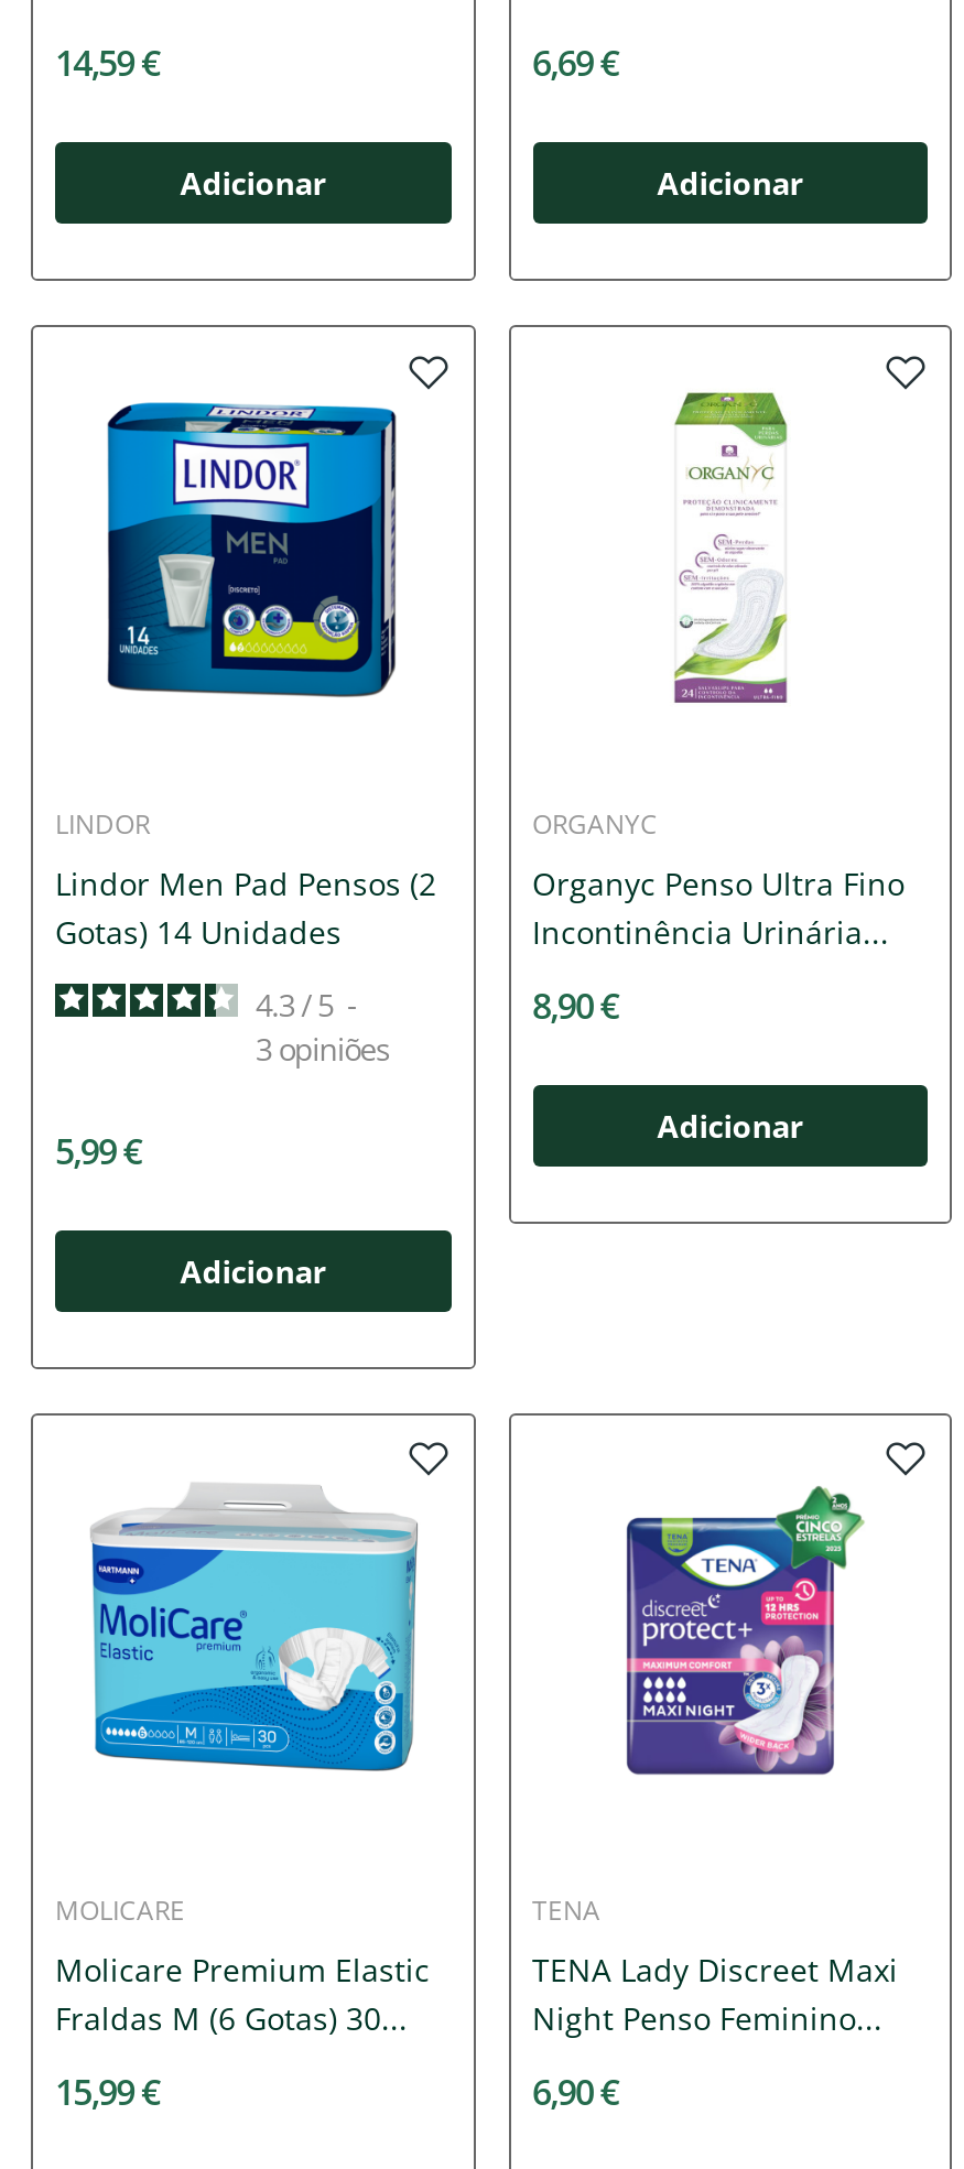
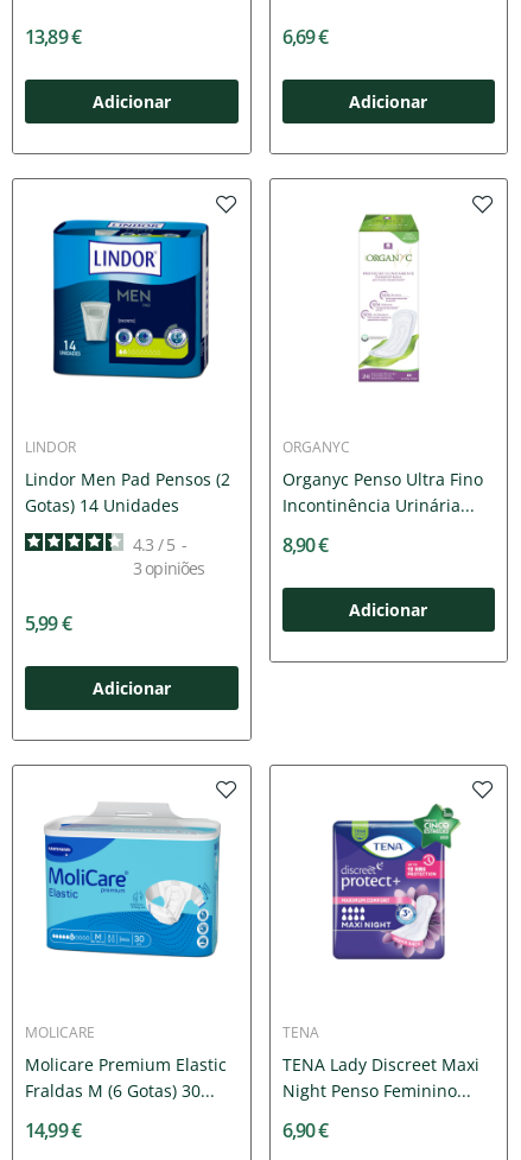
[55,39,159,87] 14,59 € -> [25,24,81,50] 13,89 €
[55,2068,159,2116] 15,99 € -> [25,1117,81,1143] 14,99 €

